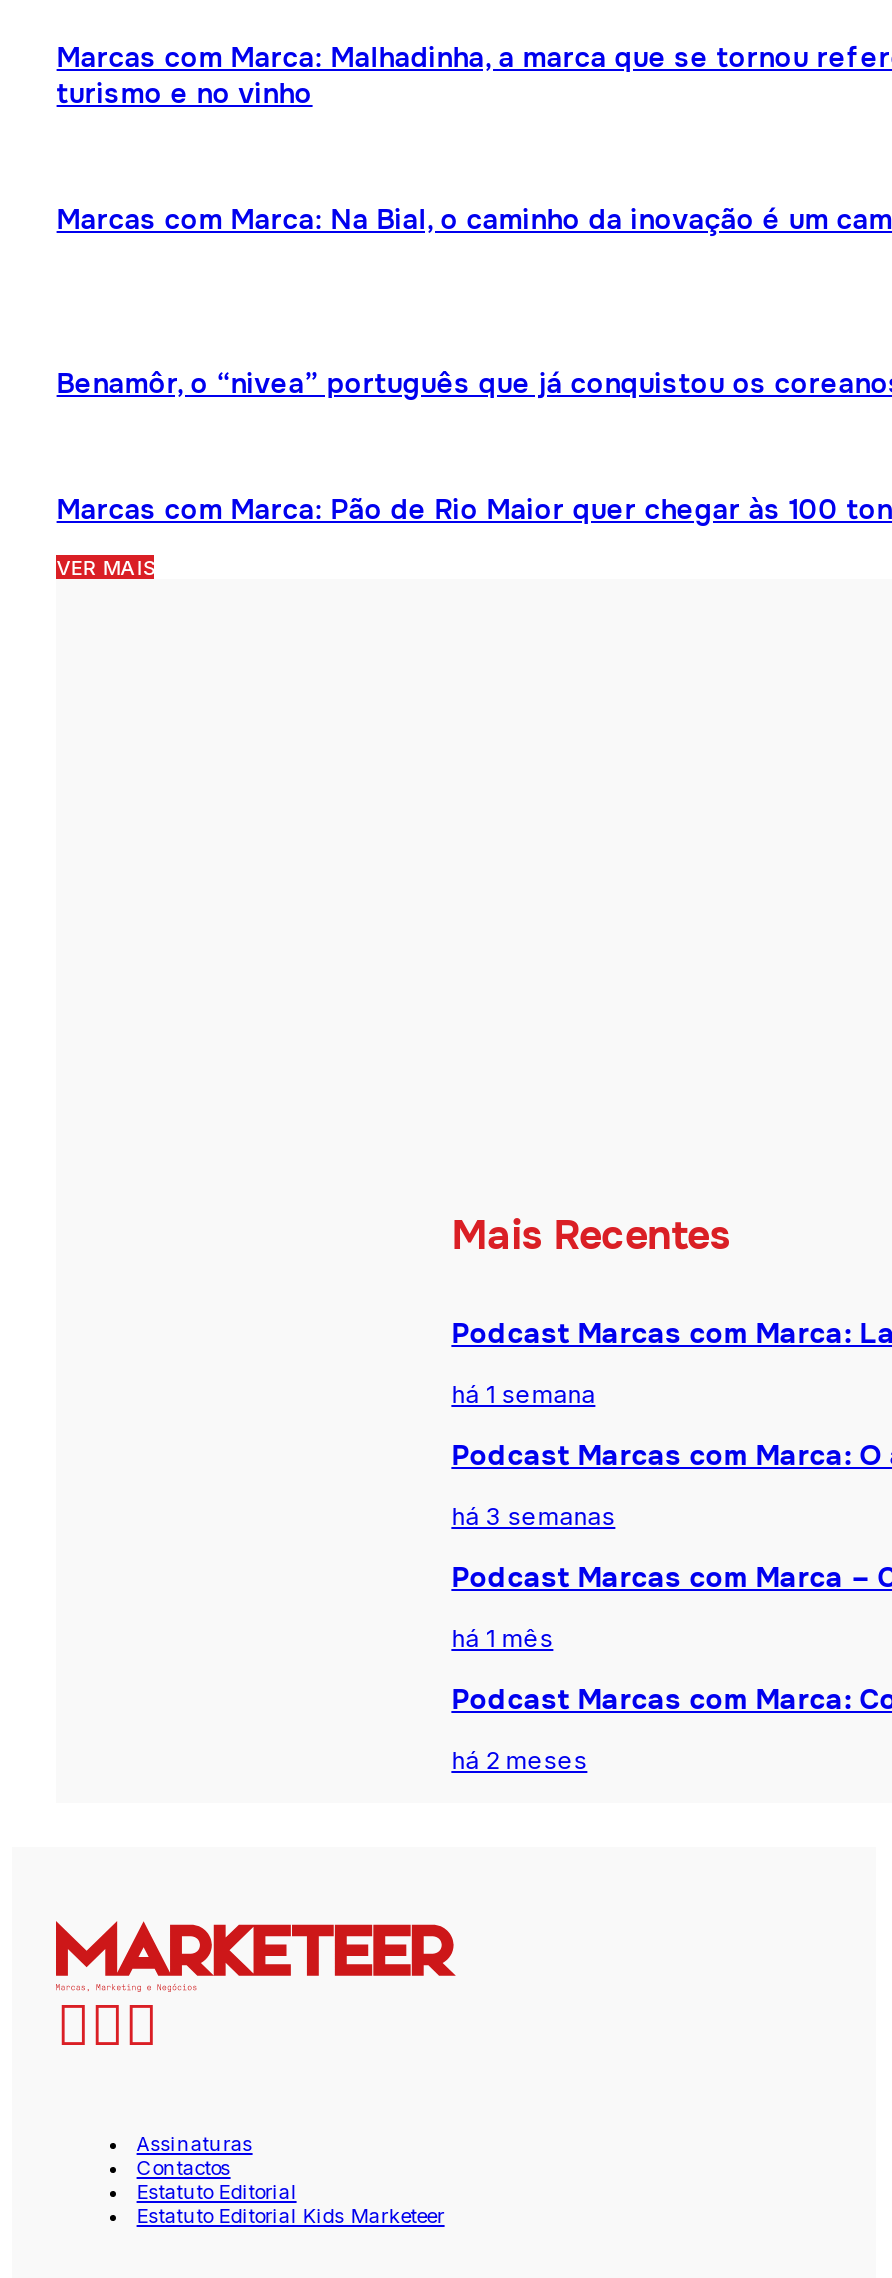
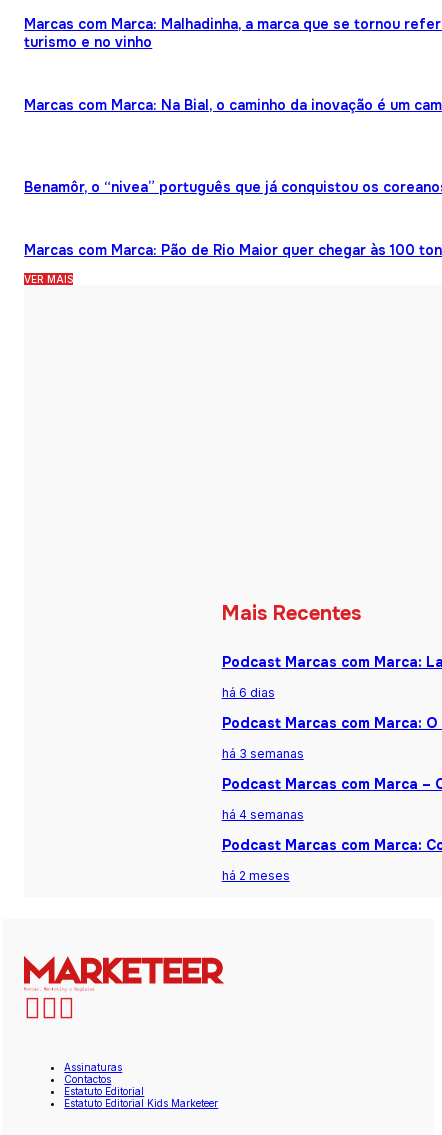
[451,1379,595,1409] há 1 semana -> [222,685,275,700] há 6 dias
[451,1623,553,1653] há 1 mês -> [222,807,304,822] há 4 semanas

